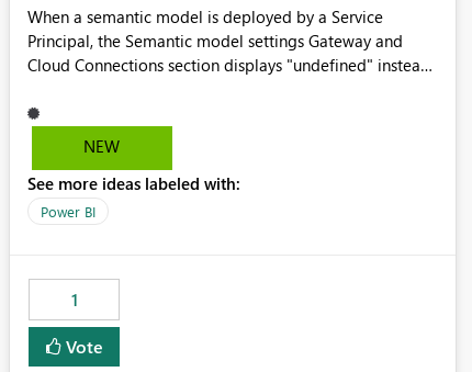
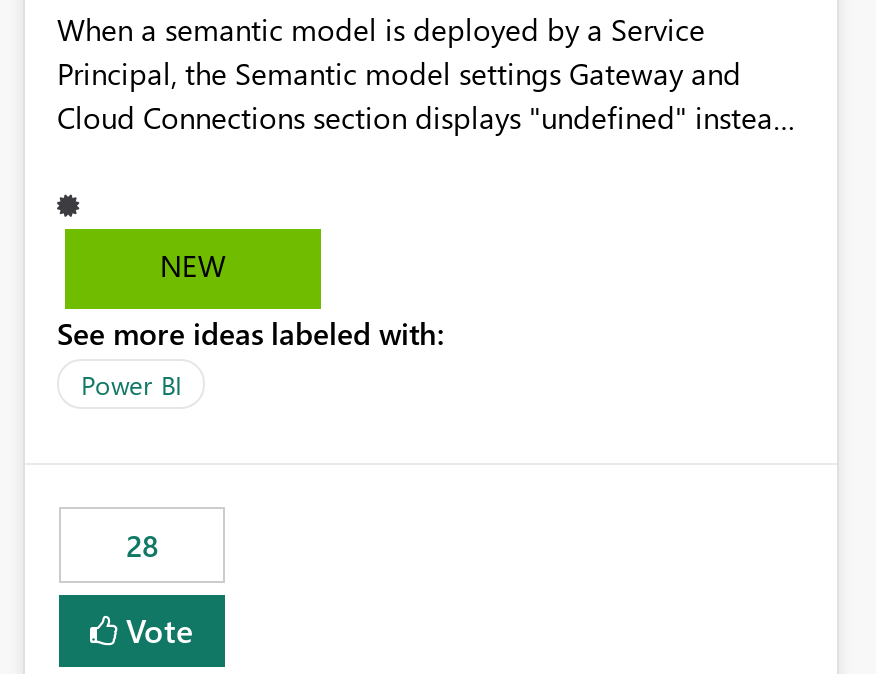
[71,289,77,311] 1 -> [126,526,158,566] 28

